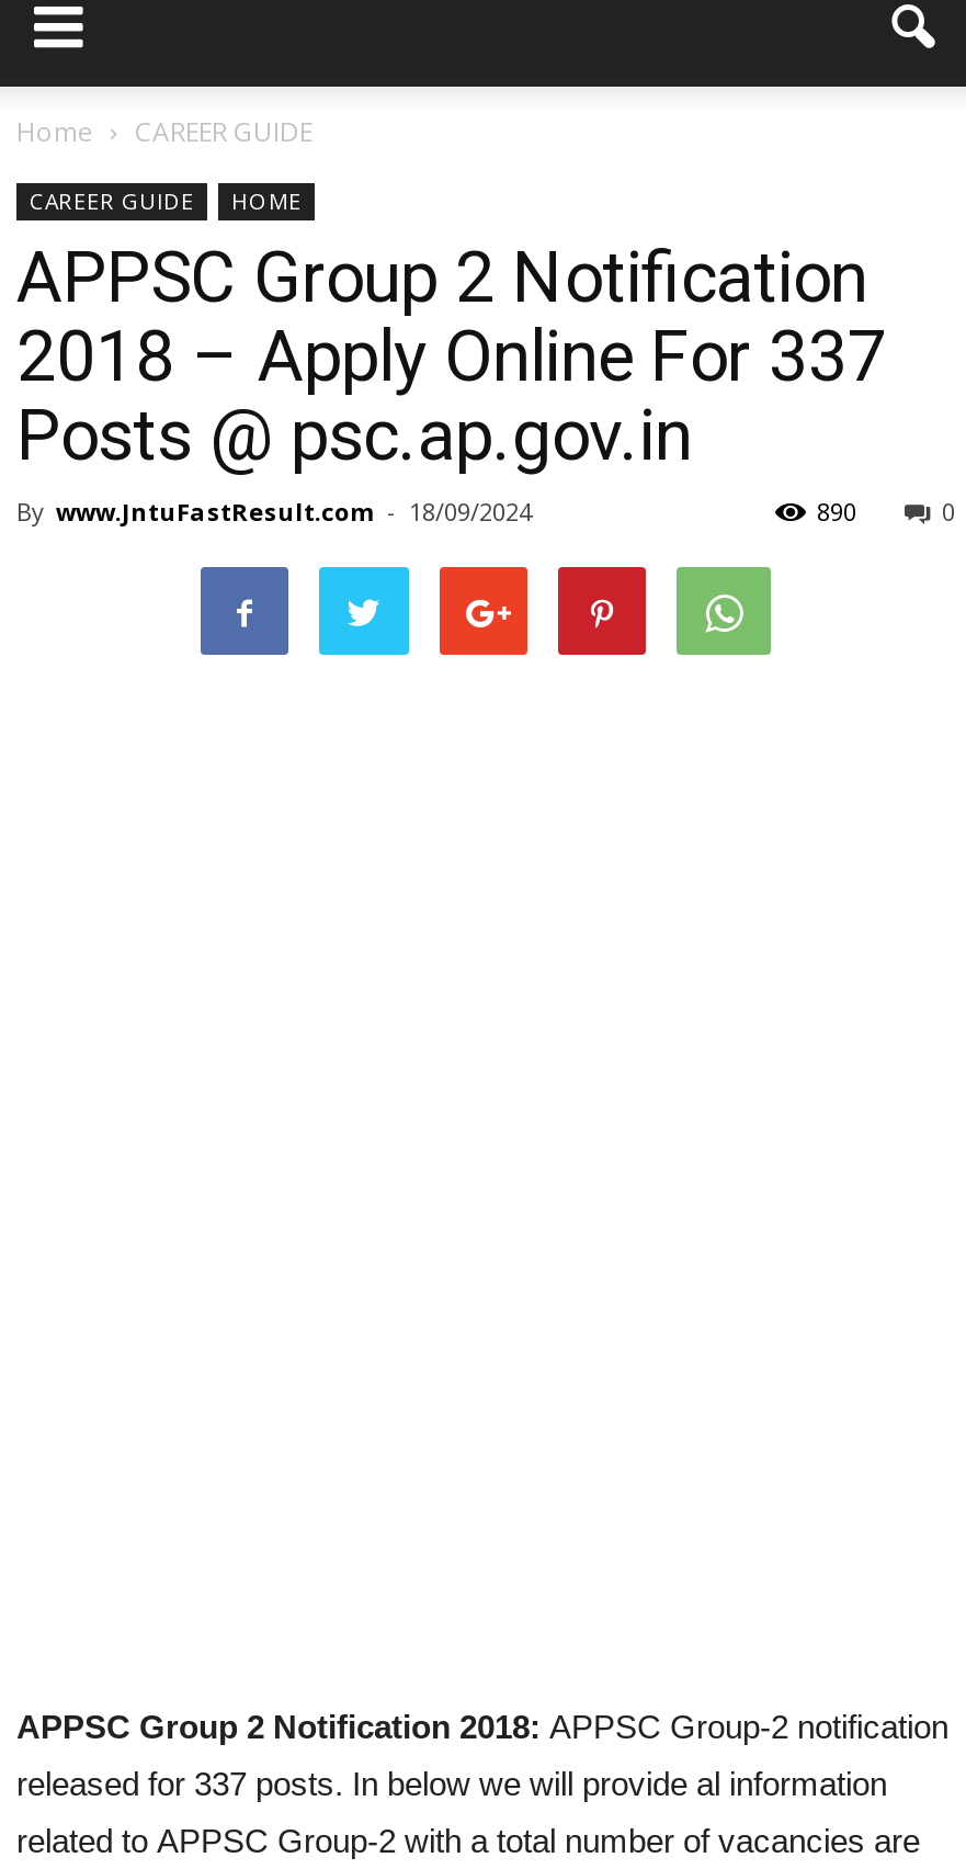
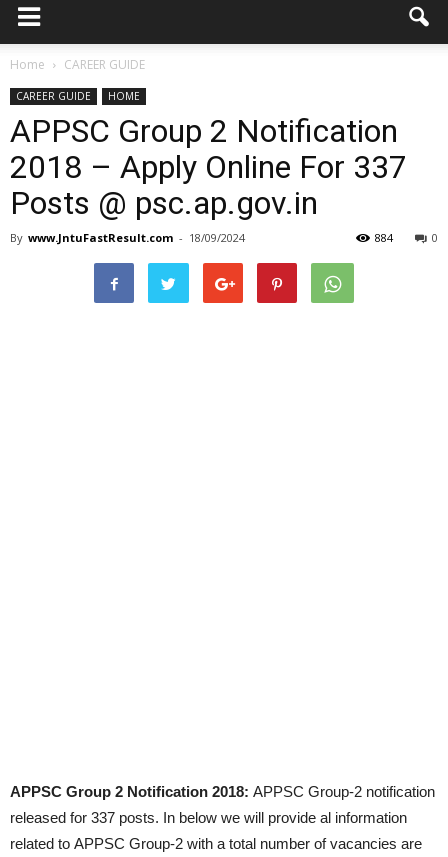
[817,495,856,528] 890 -> [375,230,393,245] 884

